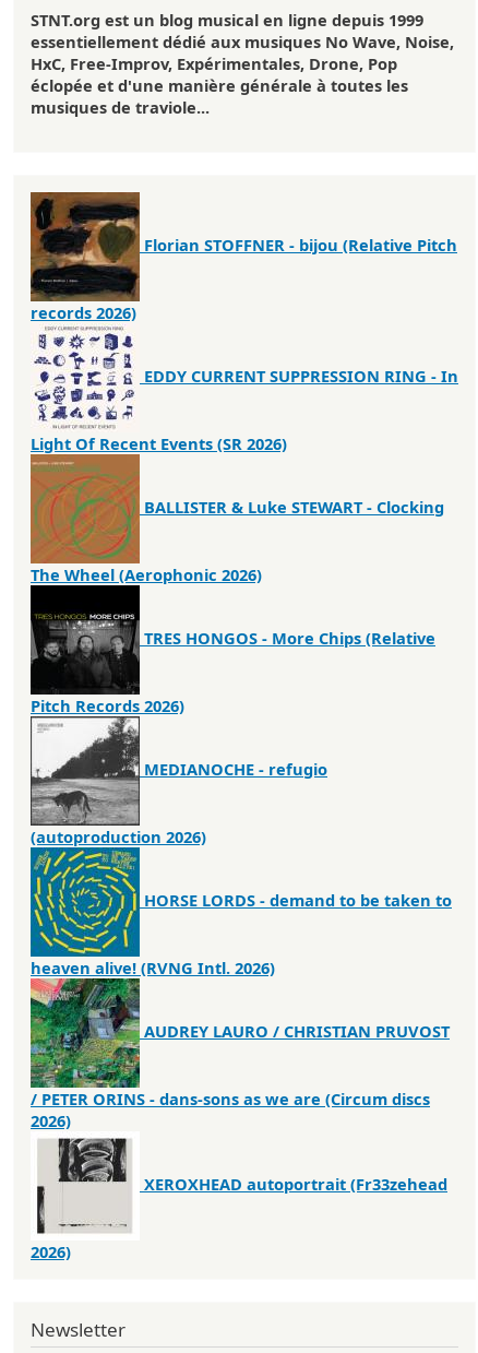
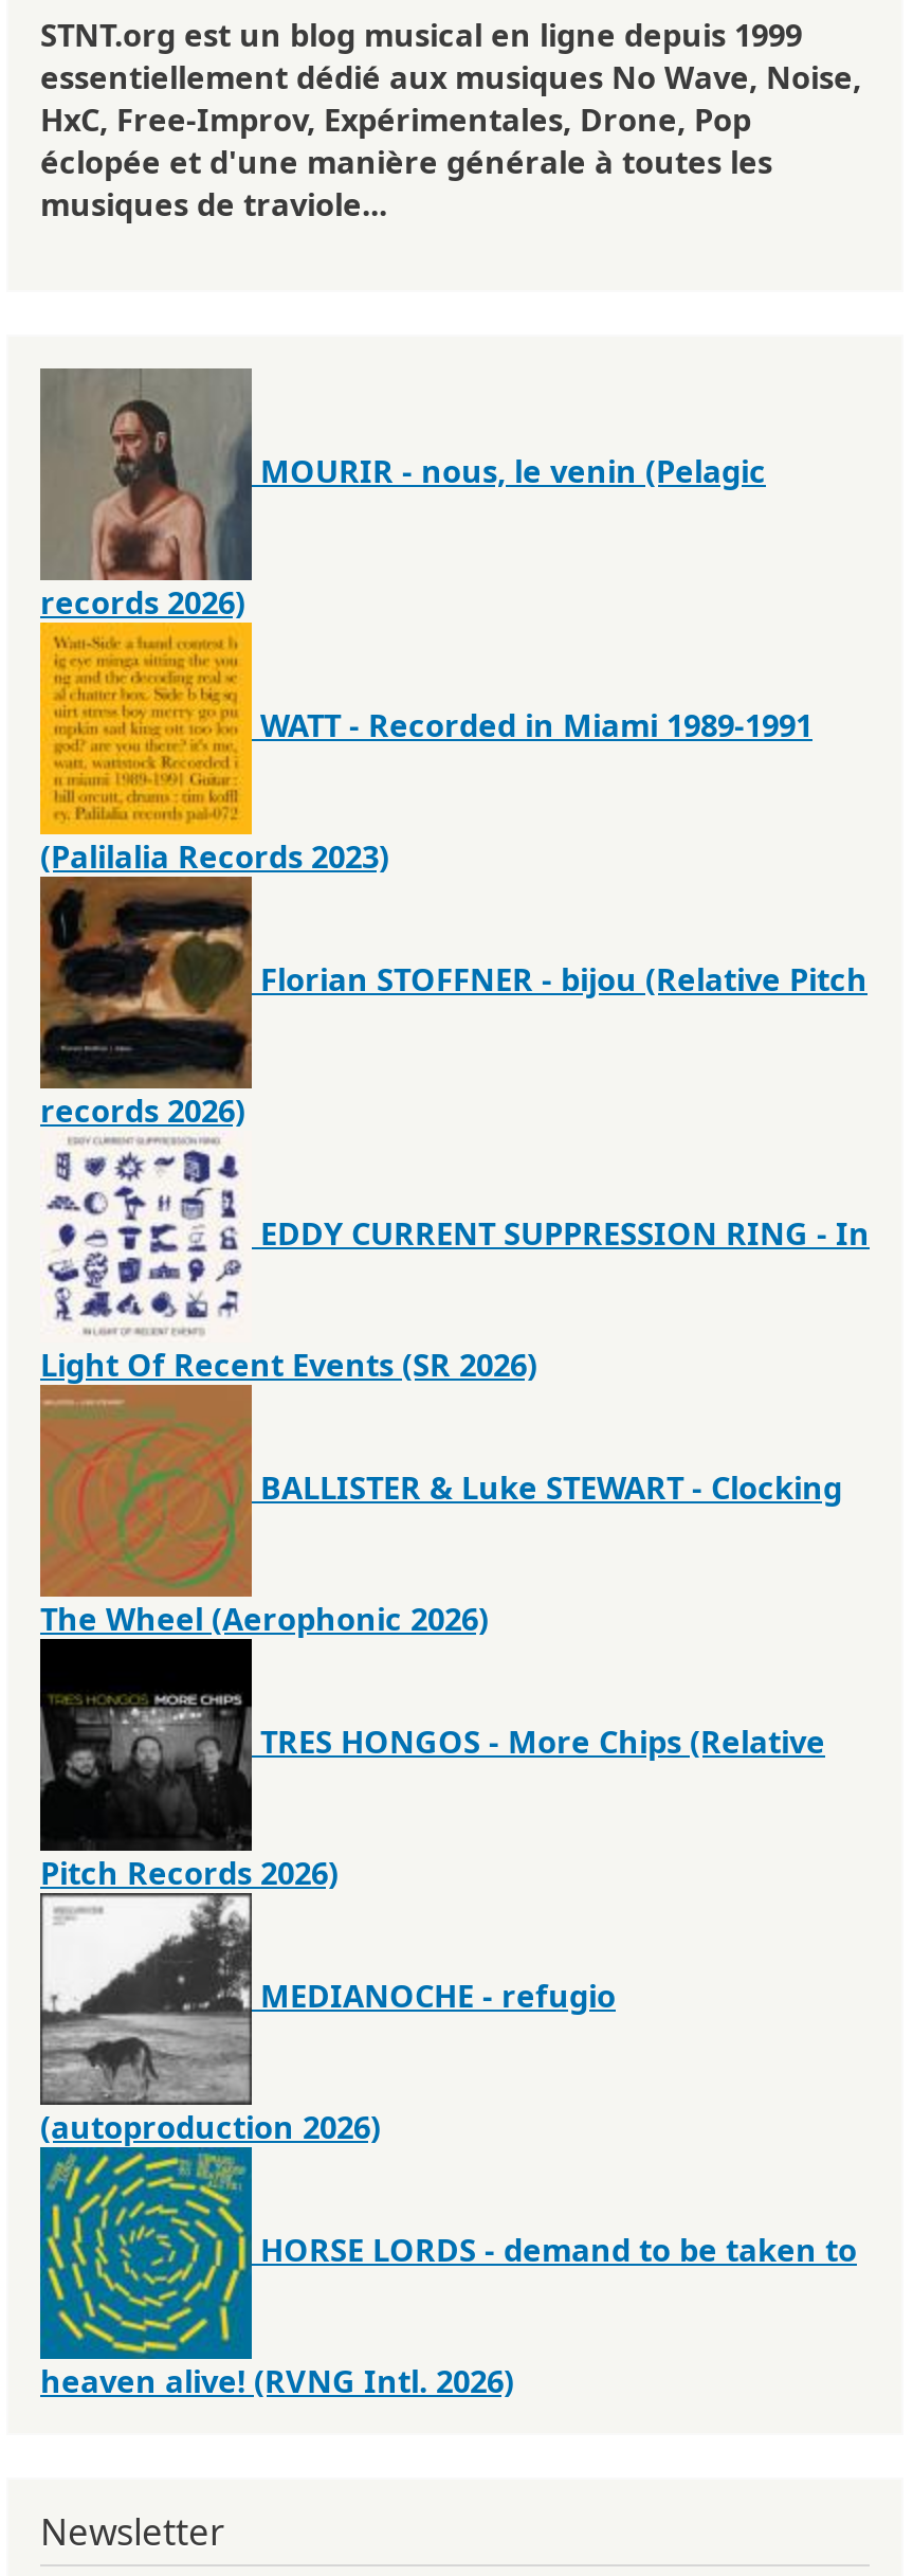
none -> [38,637,254,817] [image]
none -> [40,368,812,876] [image] | MOURIR - nous, le venin (Pelagic | records 2026) | WATT - Recorded in Miami 1989-1991 | (Palilalia Records 2023)
moved [28,195,458,978] -> [36,883,870,2400]: [image] | Florian STOFFNER - bijou (Relative Pitch | records 2026) | ... | HORSE LORDS - demand to be taken to | heaven alive! (RVNG Intl. 2026)
[29,981,450,1262] [image] | AUDREY LAURO / CHRISTIAN PRUVOST | / PETER ORINS - dans-sons as we are (Circum discs | 2026) | XEROXHEAD autoportrait (Fr33zehead | 2026) -> none
[36,1138,130,1232] [image] -> none

